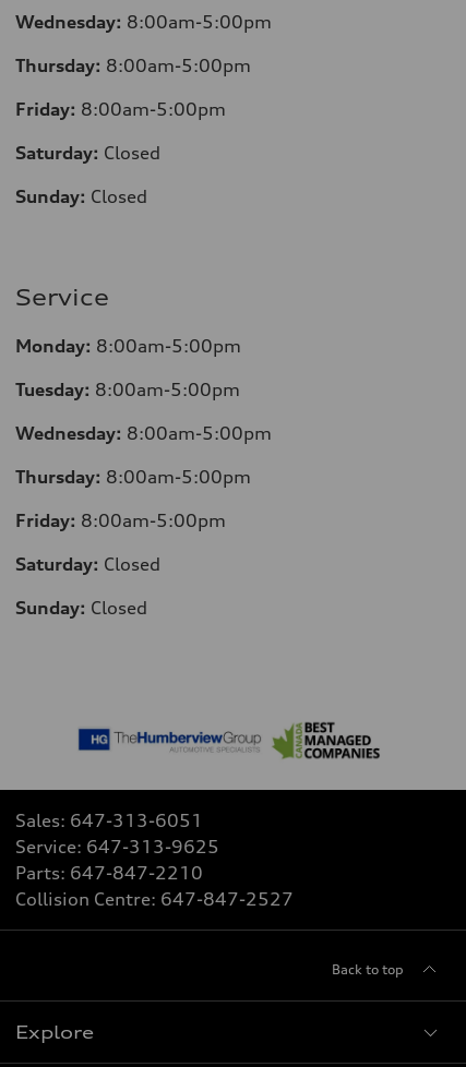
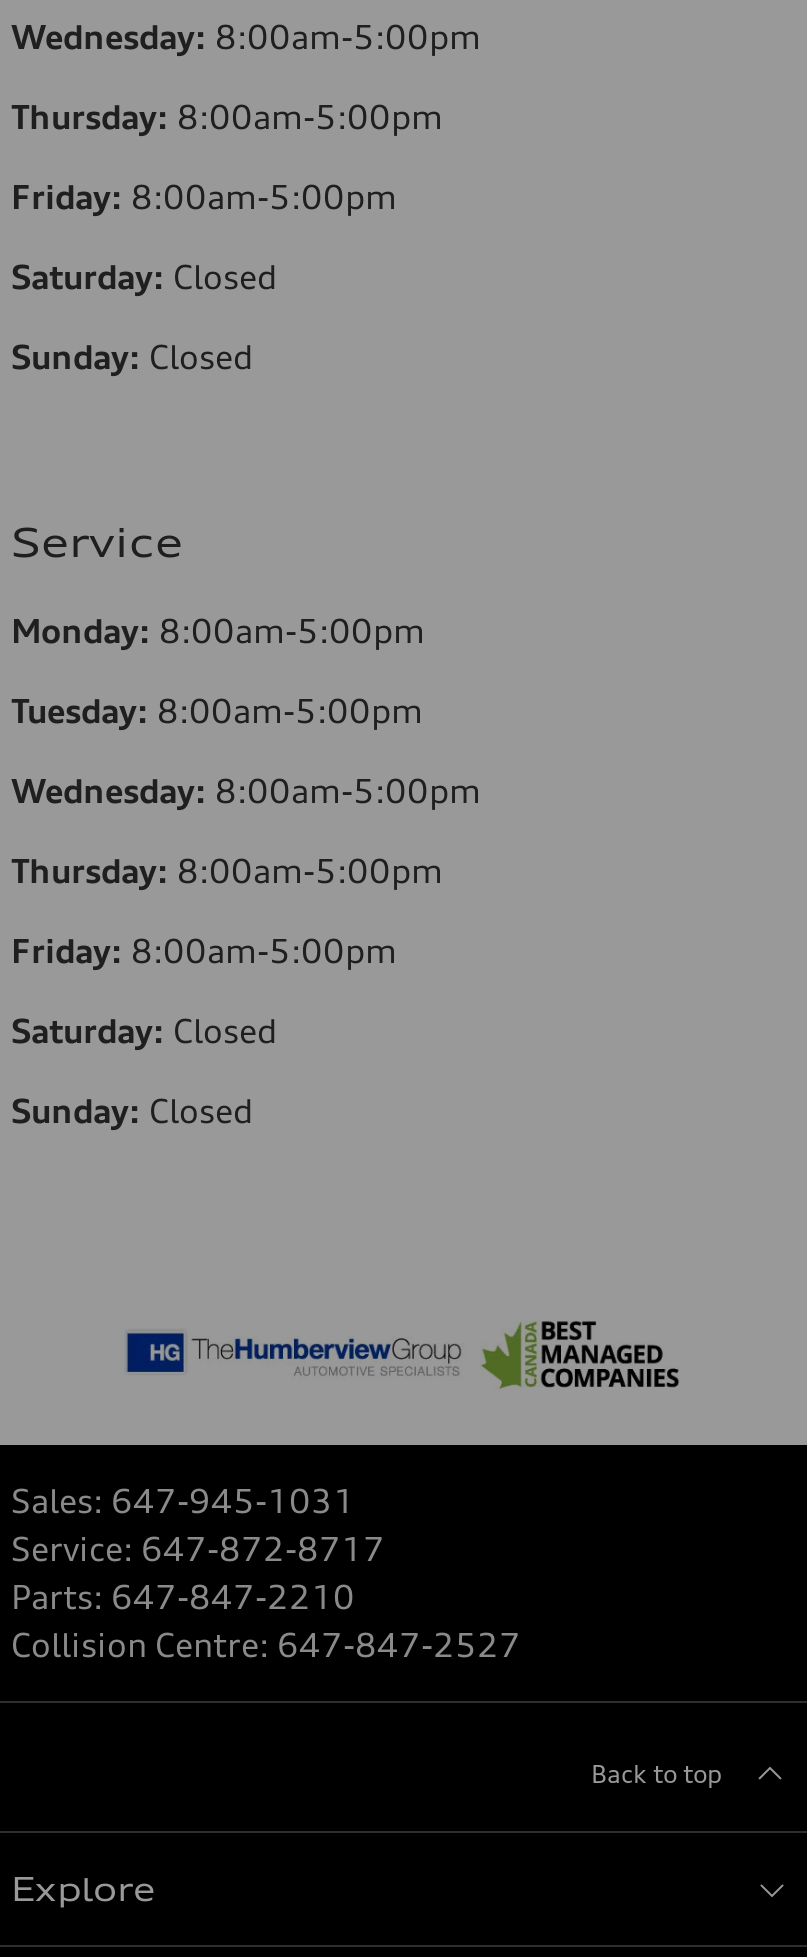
[15,809,203,831] Sales: 647-313-6051 -> [11,1480,355,1520] Sales: 647-945-1031
[15,835,219,857] Service: 647-313-9625 -> [11,1528,385,1568] Service: 647-872-8717

